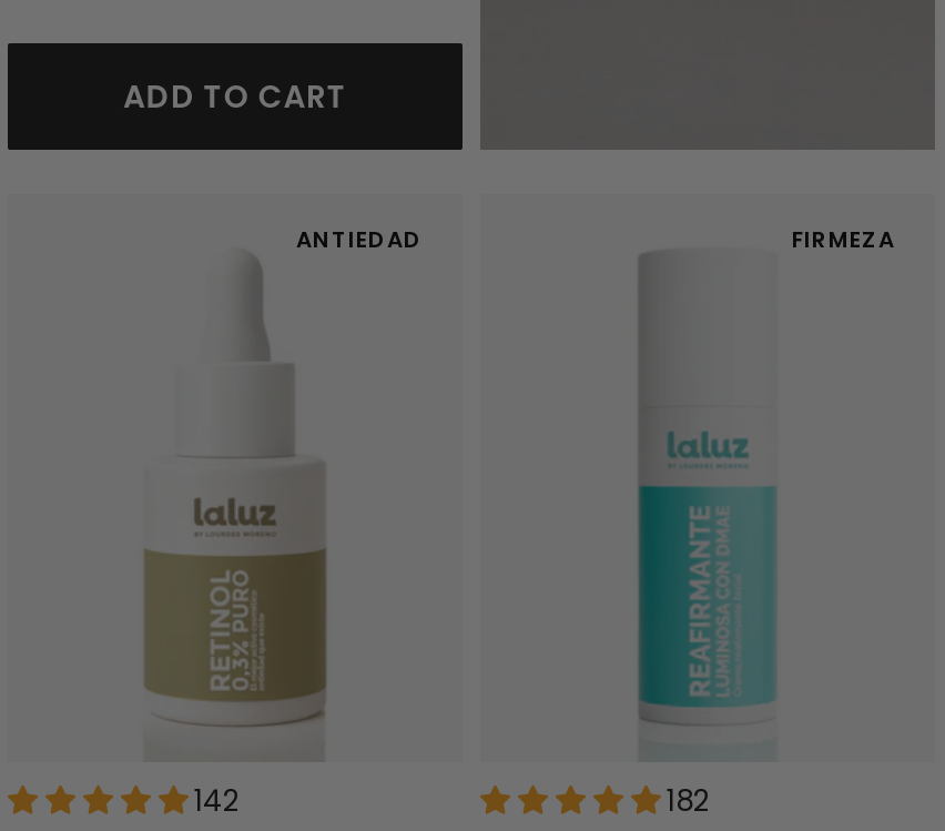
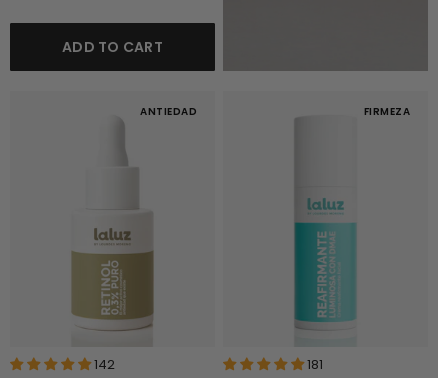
[667,781,711,823] 182 -> [307,355,323,374] 181

